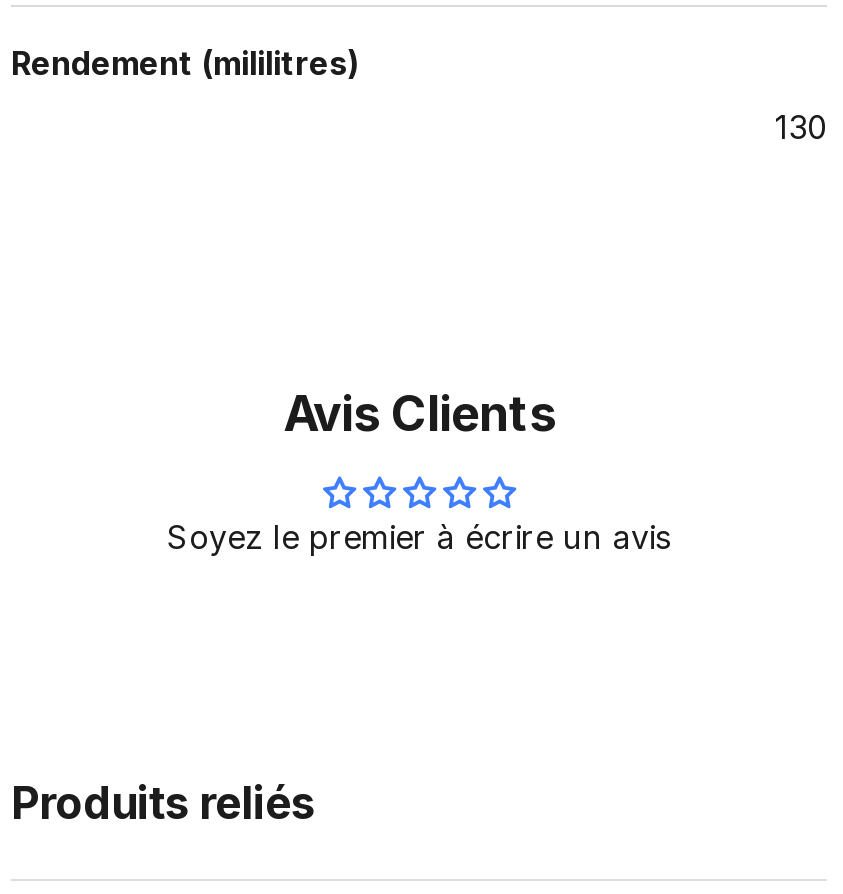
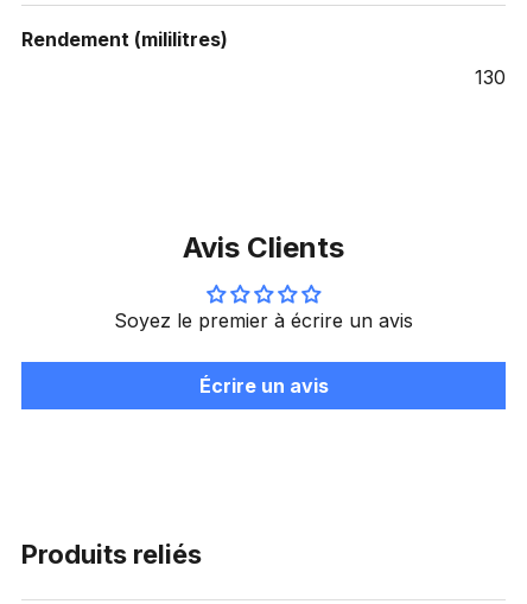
none -> [199,374,328,398] Écrire un avis

